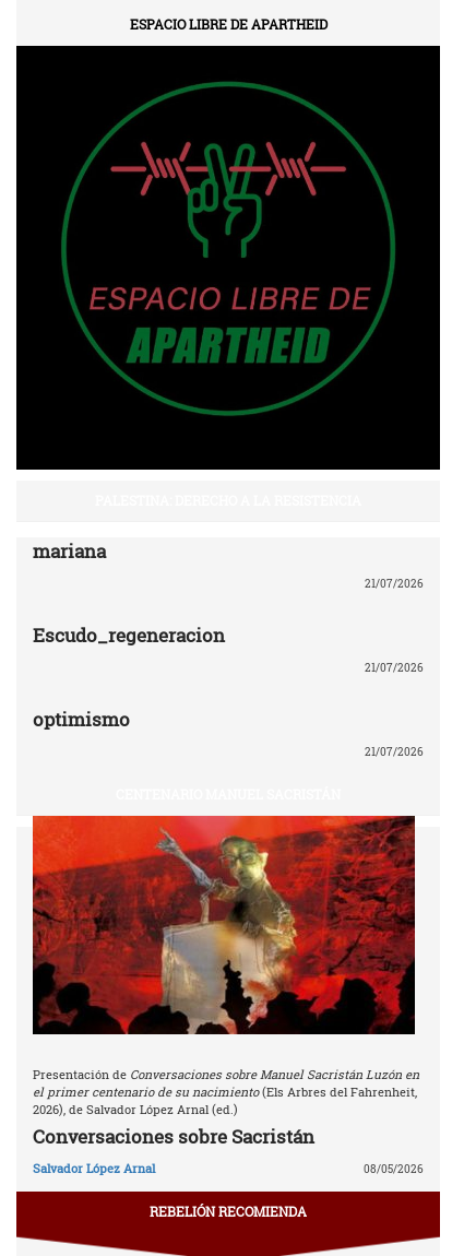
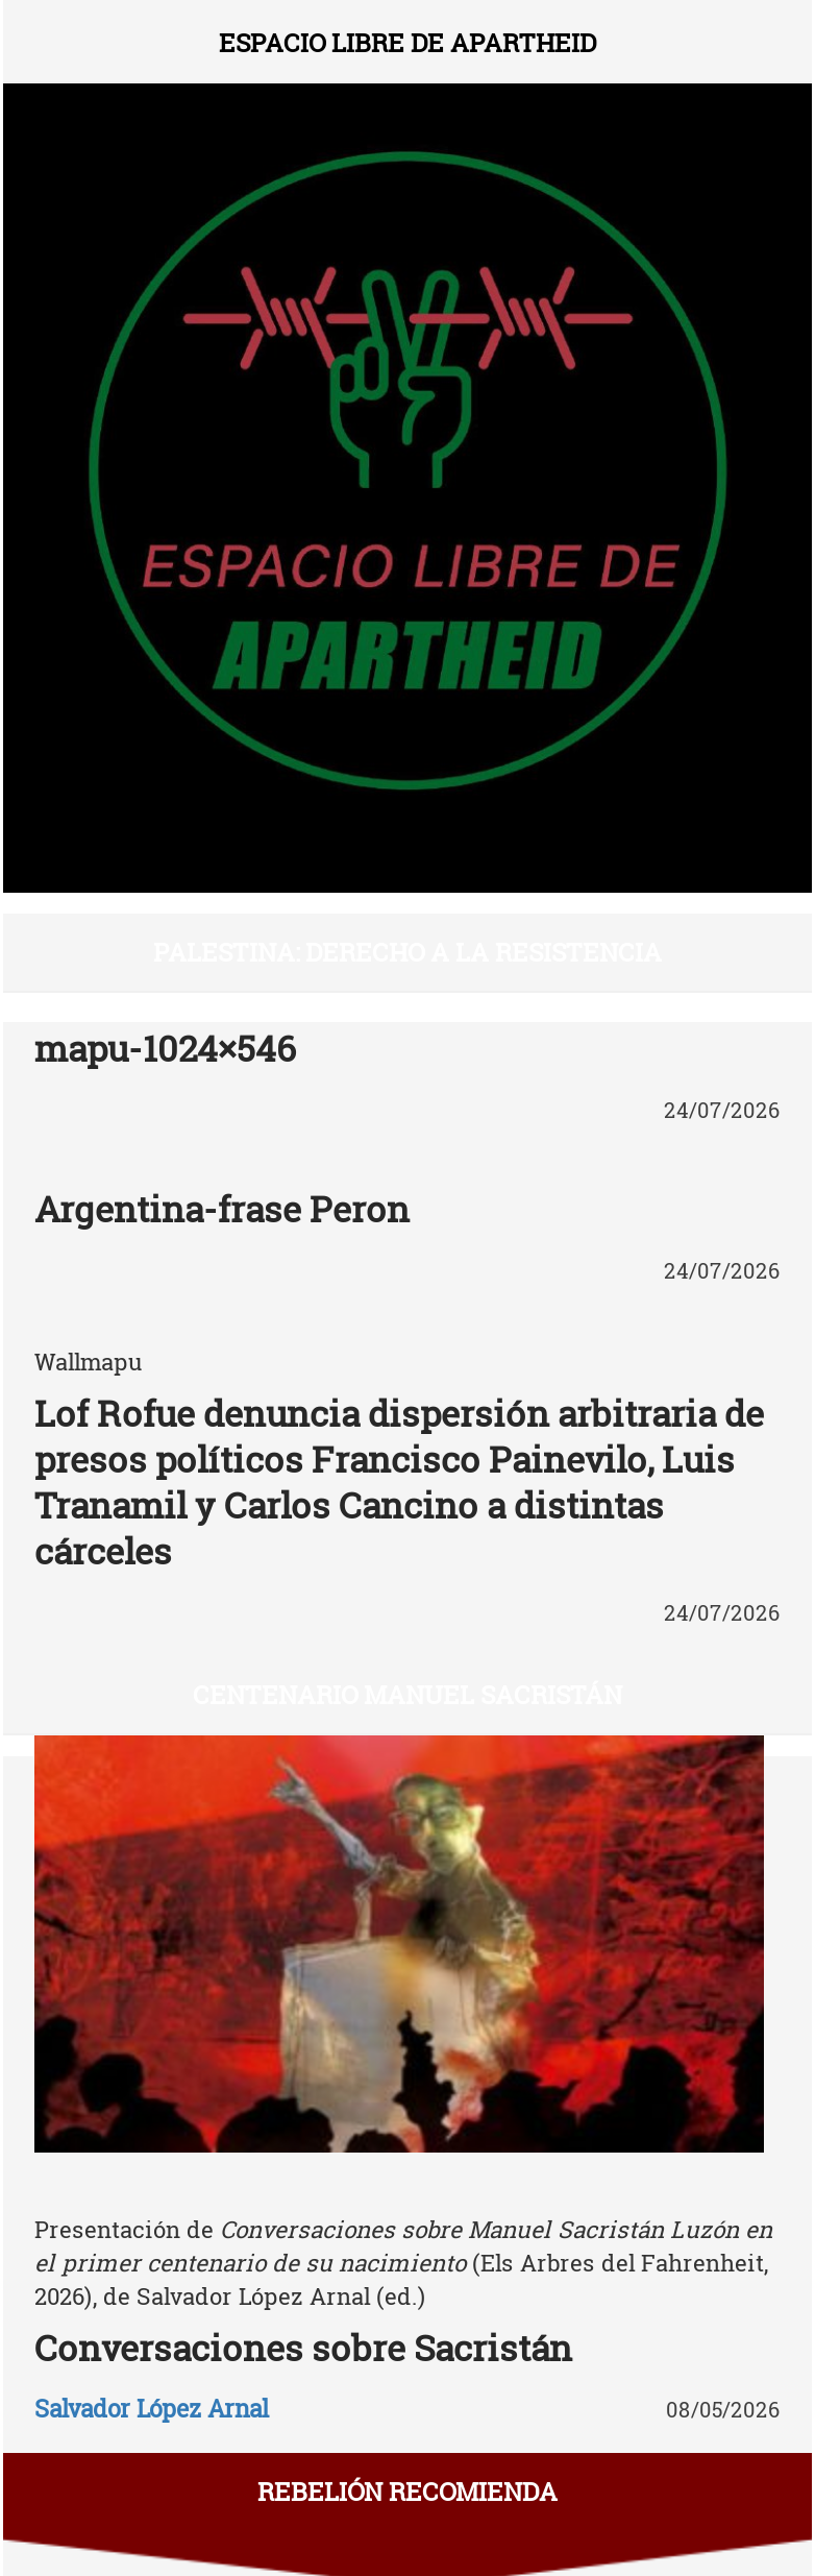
[33,538,106,563] mariana -> [34,1024,297,1071] mapu-1024×546
[365,577,424,591] 21/07/2026 -> [664,1098,781,1125] 24/07/2026
[33,622,225,647] Escudo_regeneracion -> [34,1184,410,1232] Argentina-frase Peron
[365,661,424,675] 21/07/2026 -> [664,1258,781,1285] 24/07/2026
[33,706,130,731] optimismo -> [34,1345,764,1574] Wallmapu | Lof Rofue denuncia dispersión arbitraria de | presos políticos Francisco Painevilo, Luis | Tranamil y Carlos Cancino a distintas | cárceles
[365,745,424,759] 21/07/2026 -> [664,1600,781,1627] 24/07/2026

